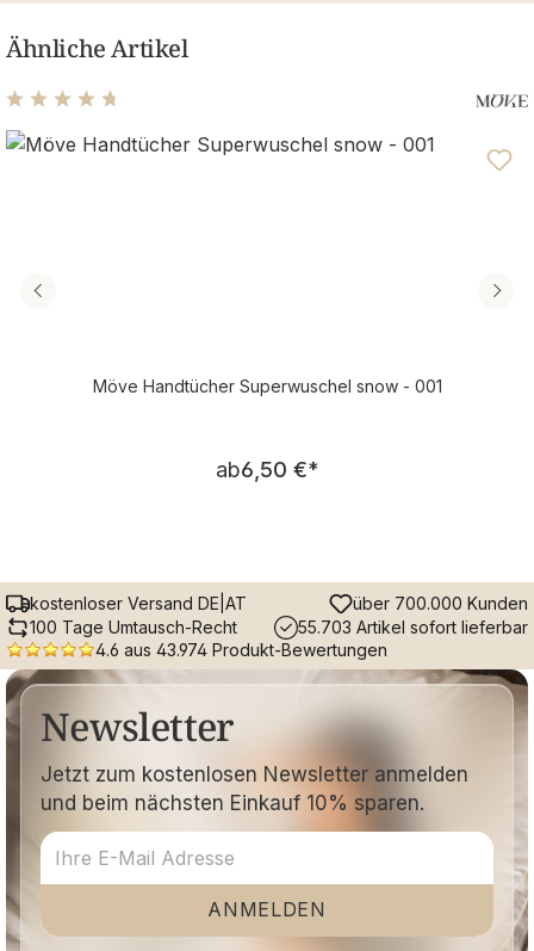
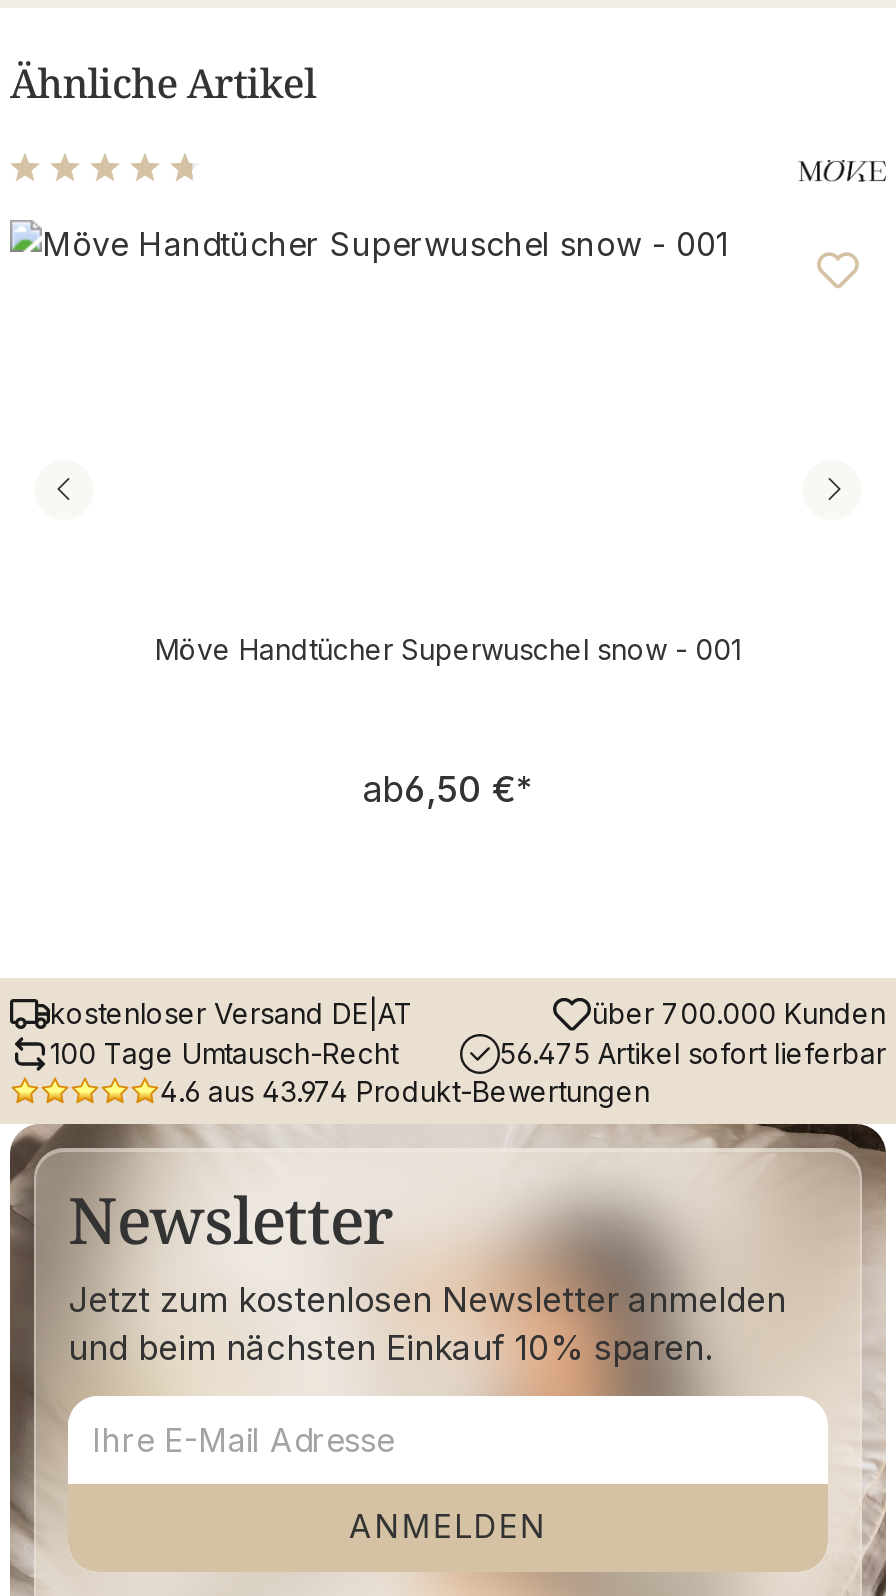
[298,617,528,637] 55.703 Artikel sofort lieferbar -> [500,1036,886,1070] 56.475 Artikel sofort lieferbar

